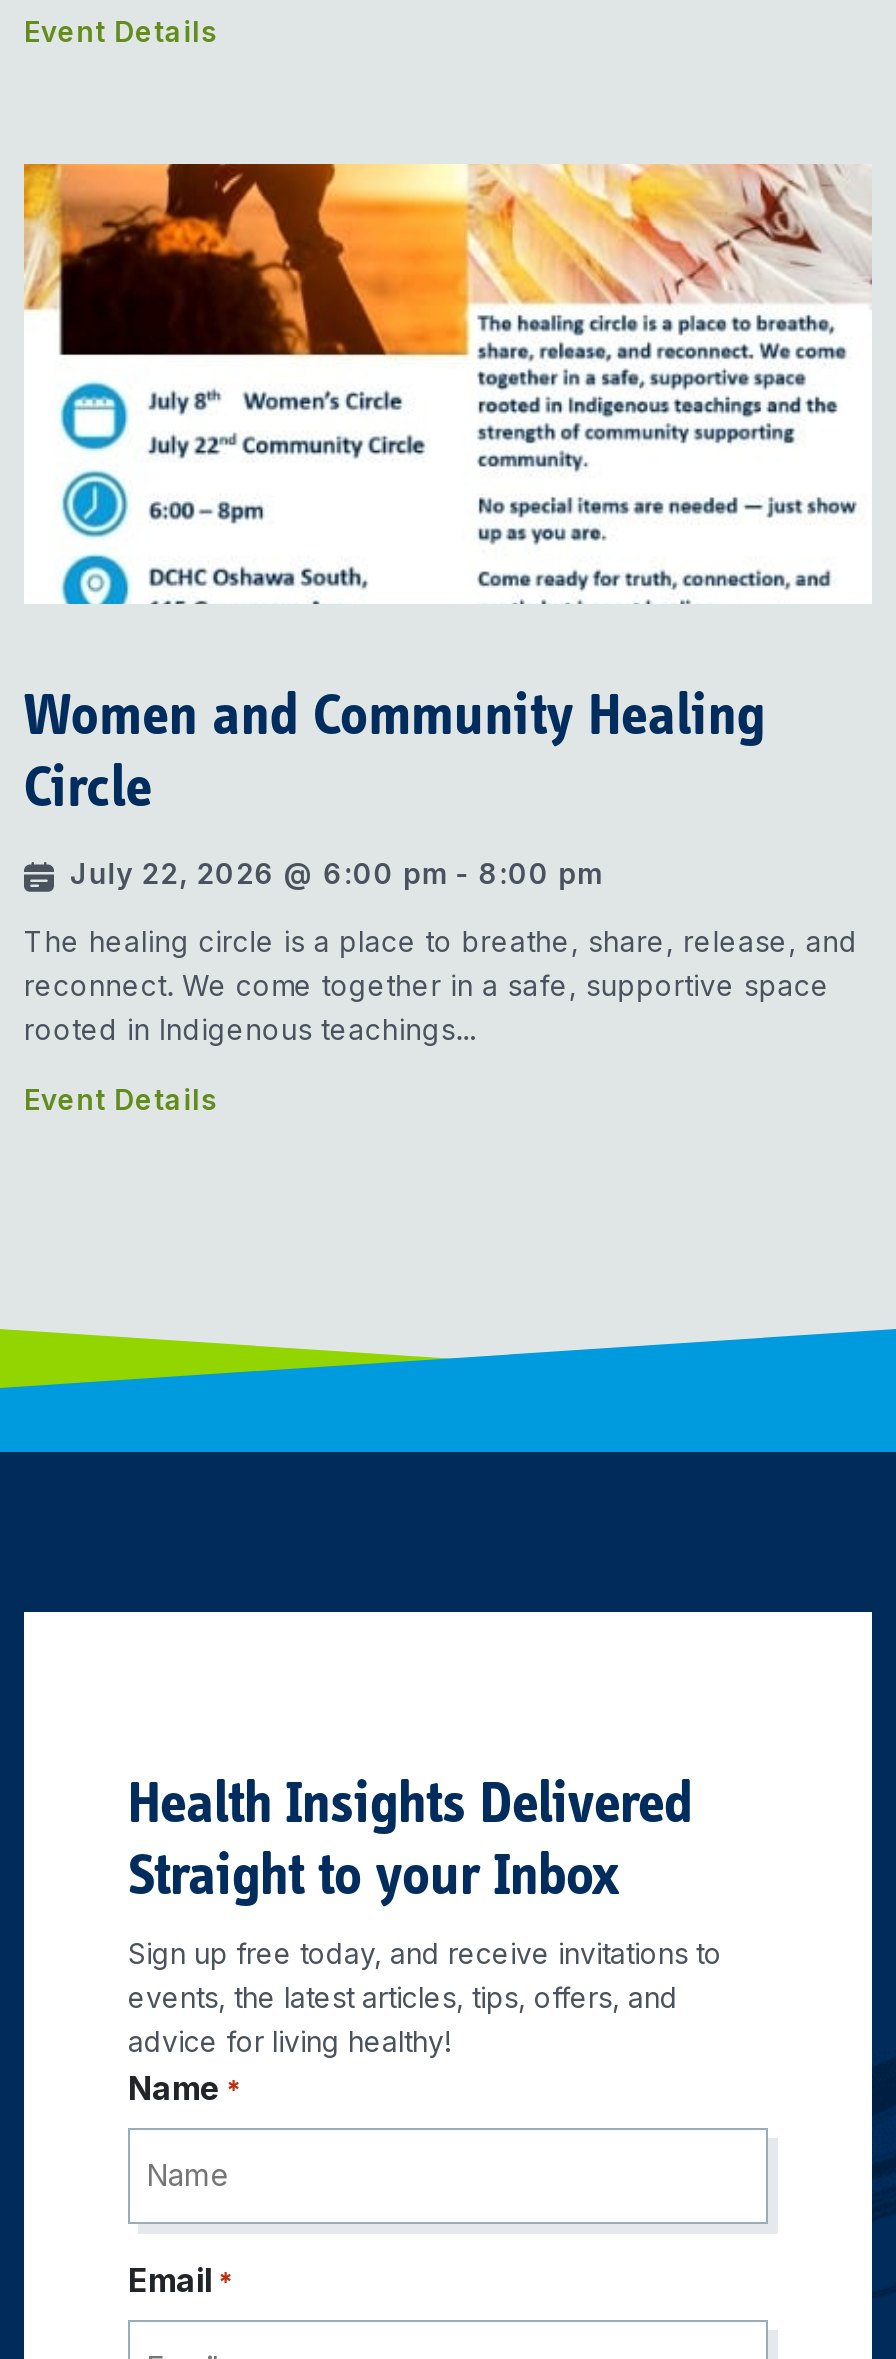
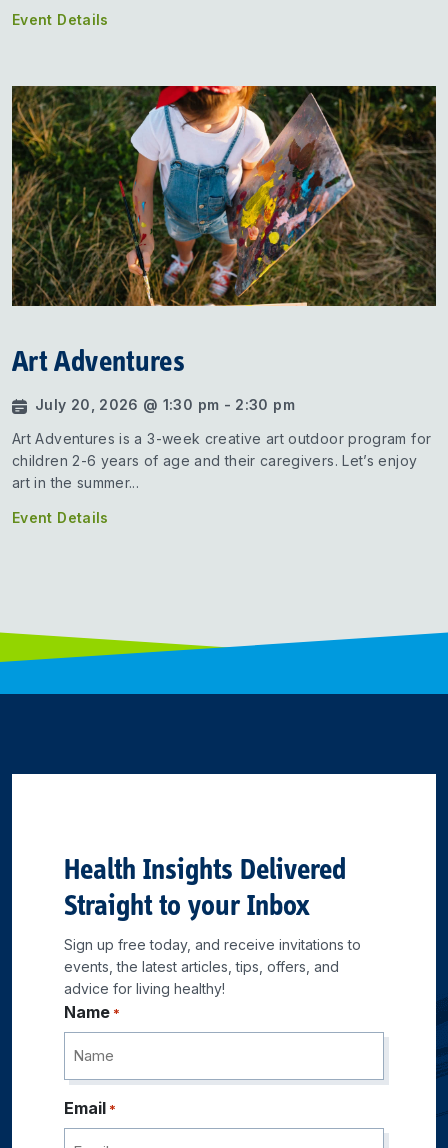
[22,163,872,605] [image] -> [11,85,437,307] [image]
[24,687,765,821] Women and Community Healing | Circle -> [12,348,185,379] Art Adventures
[70,855,602,889] July 22, 2026 @ 6:00 pm - 8:00 pm -> [35,396,295,413] July 20, 2026 @ 1:30 pm - 2:30 pm
[24,923,858,1045] The healing circle is a place to breathe, share, release, and | reconnect. We come together in a safe, supportive space | rooted in Indigenous teachings... -> [12,430,431,491] Art Adventures is a 3-week creative art outdoor program for | children 2-6 years of age and their caregivers. Let’s enjoy | art in the summer...

